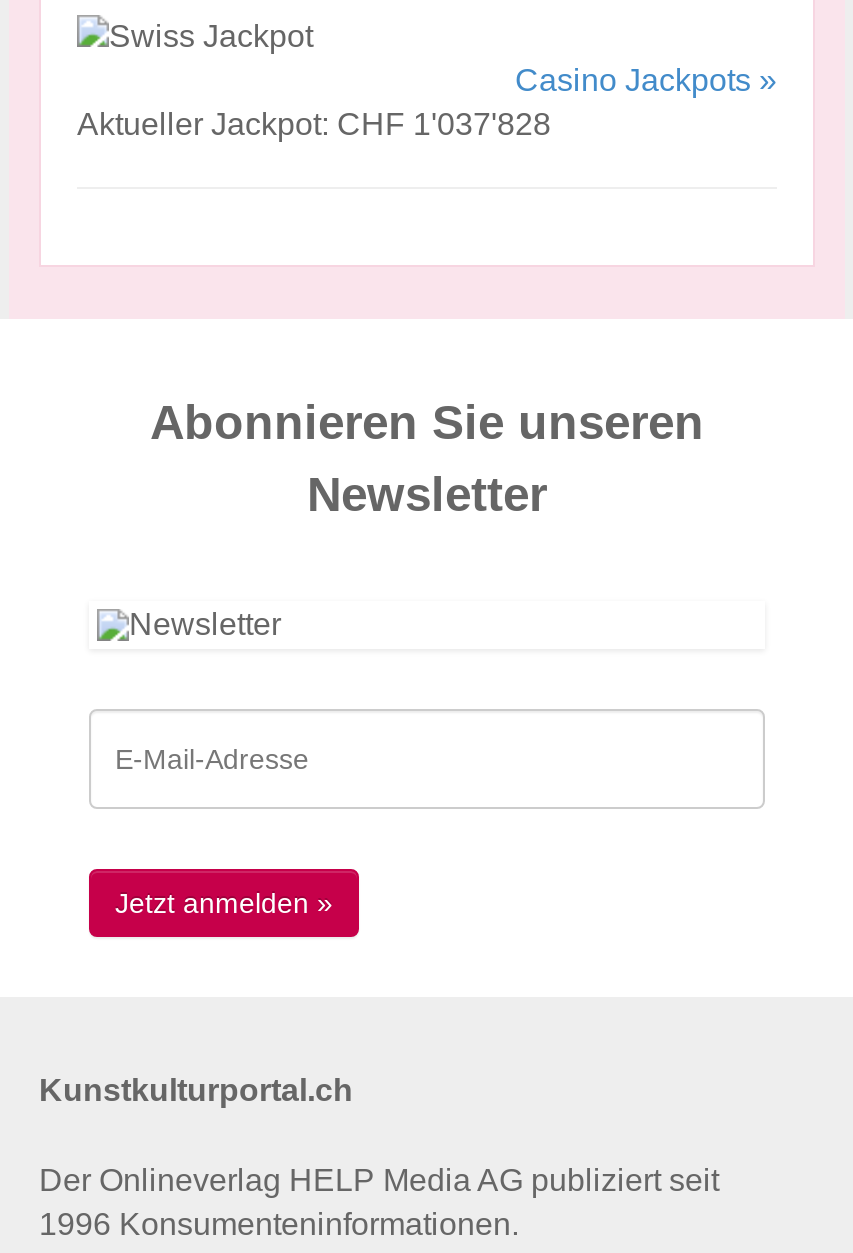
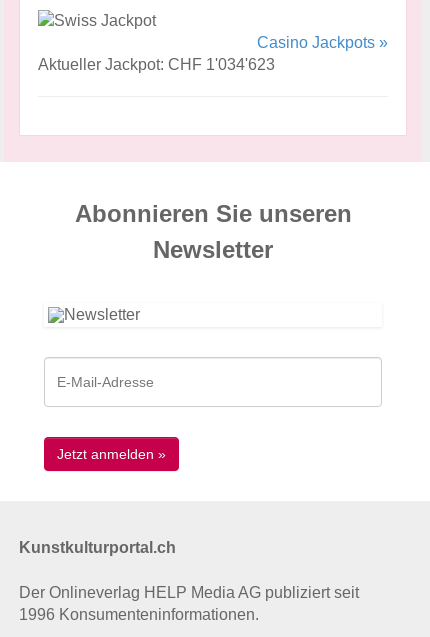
[77,107,551,141] Aktueller Jackpot: CHF 1'037'828 -> [38,56,275,73] Aktueller Jackpot: CHF 1'034'623

